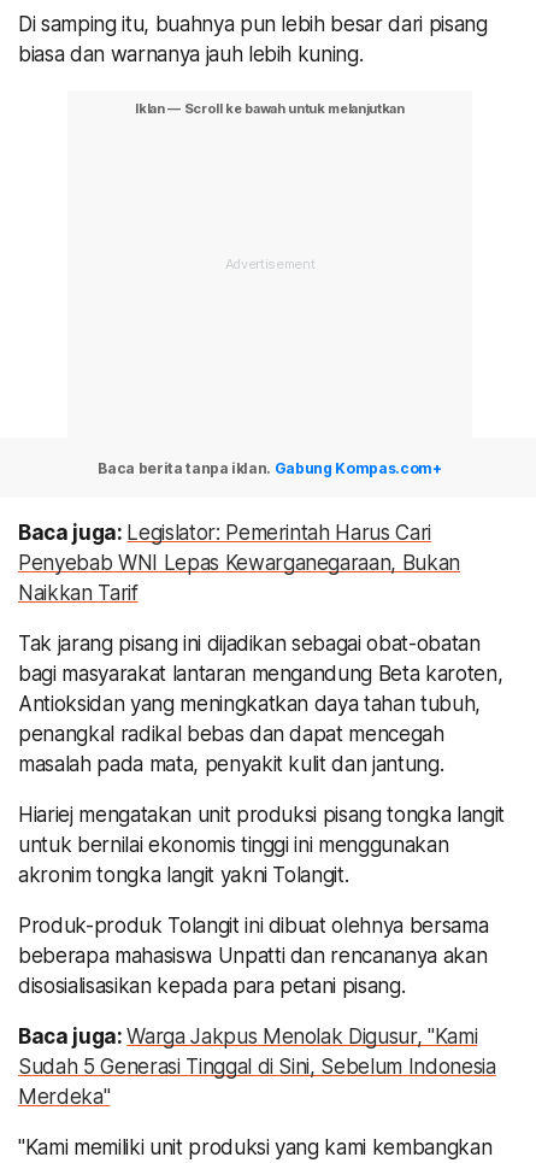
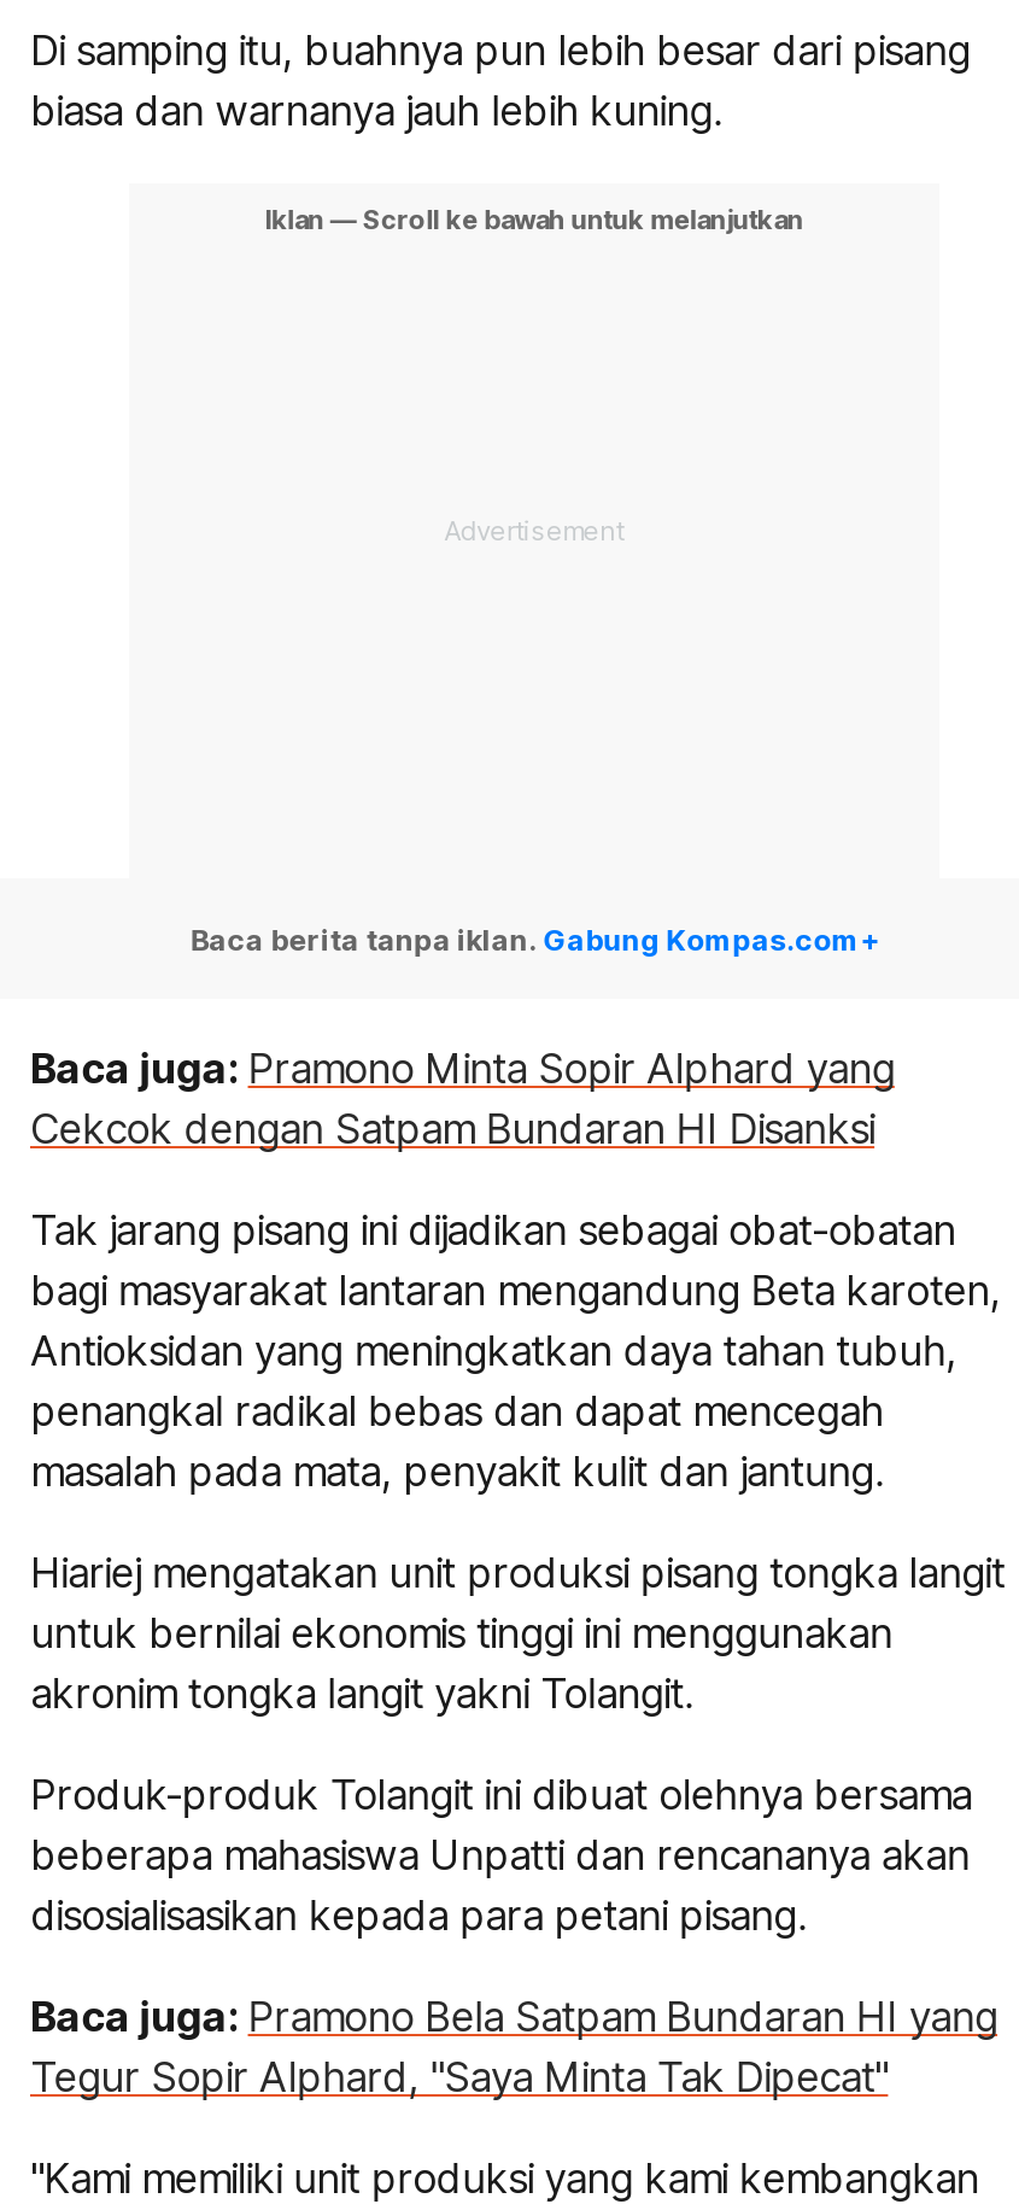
[18,521,460,605] Baca juga: Legislator: Pemerintah Harus Cari | Penyebab WNI Lepas Kewarganegaraan, Bukan | Naikkan Tarif -> [30,1045,895,1153] Baca juga: Pramono Minta Sopir Alphard yang | Cekcok dengan Satpam Bundaran HI Disanksi
[18,1025,496,1109] Baca juga: Warga Jakpus Menolak Digusur, "Kami | Sudah 5 Generasi Tinggal di Sini, Sebelum Indonesia | Merdeka" -> [30,1993,997,2102] Baca juga: Pramono Bela Satpam Bundaran HI yang | Tegur Sopir Alphard, "Saya Minta Tak Dipecat"

